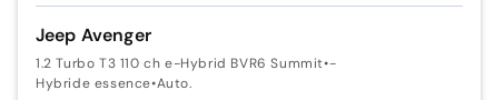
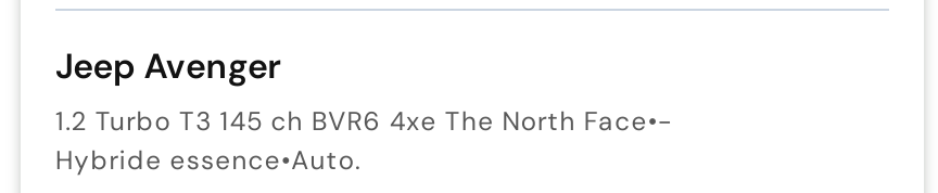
[36,54,336,72] 1.2 Turbo T3 110 ch e-Hybrid BVR6 Summit•- -> [55,104,672,138] 1.2 Turbo T3 145 ch BVR6 4xe The North Face•-

